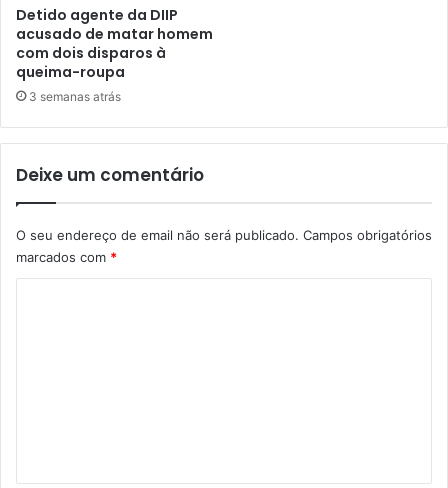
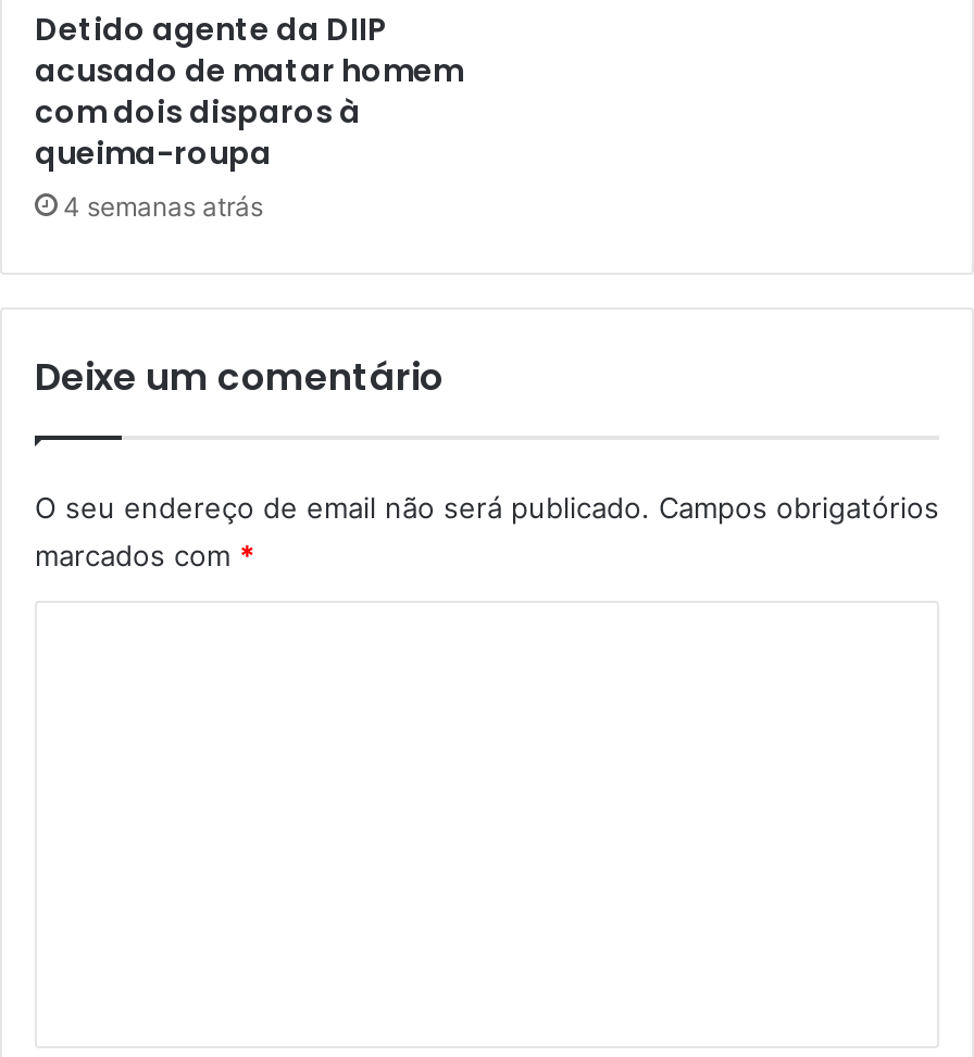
[29,89,121,104] 3 semanas atrás -> [63,190,263,223] 4 semanas atrás

